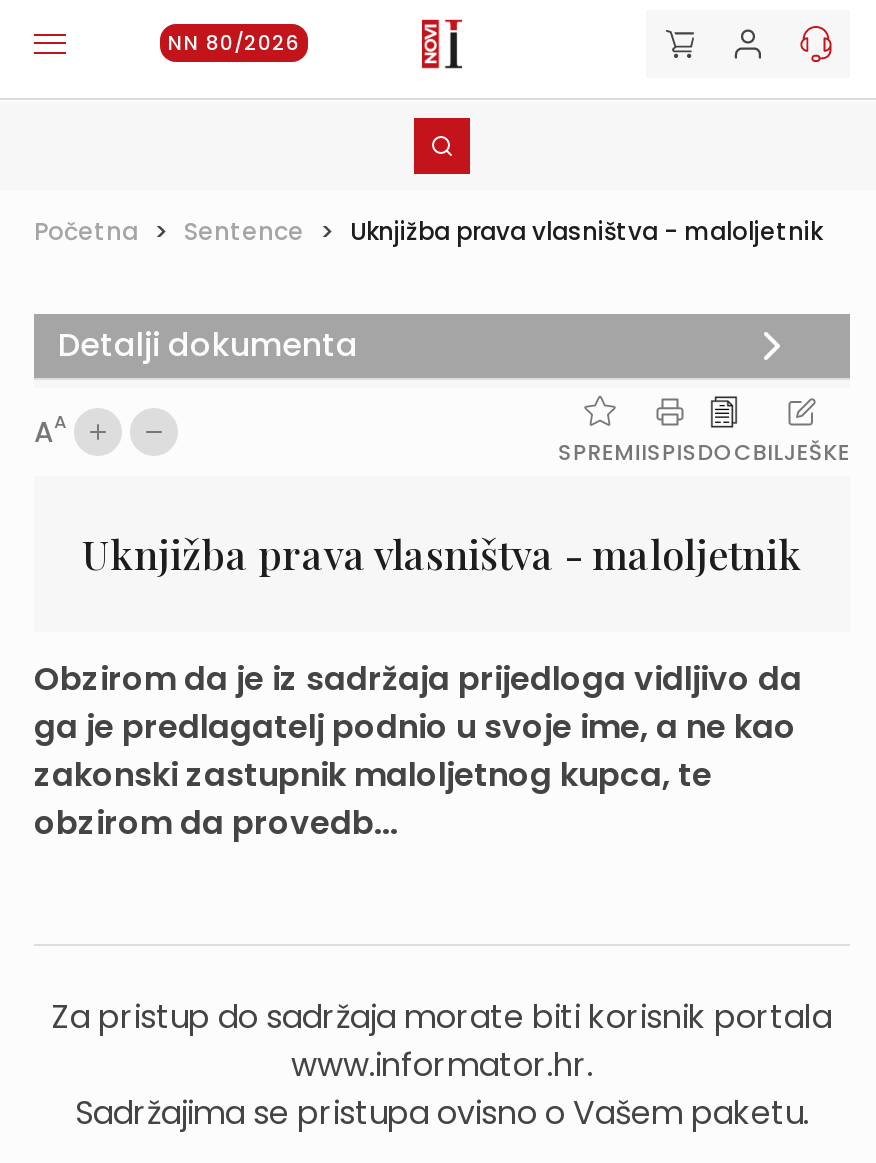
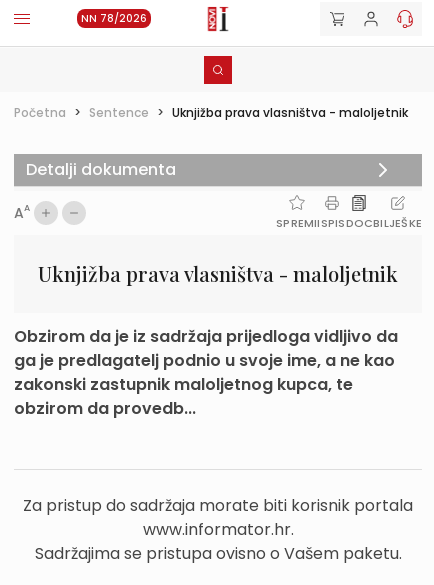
[168,28,300,58] NN 80/2026 -> [81,11,147,26] NN 78/2026

